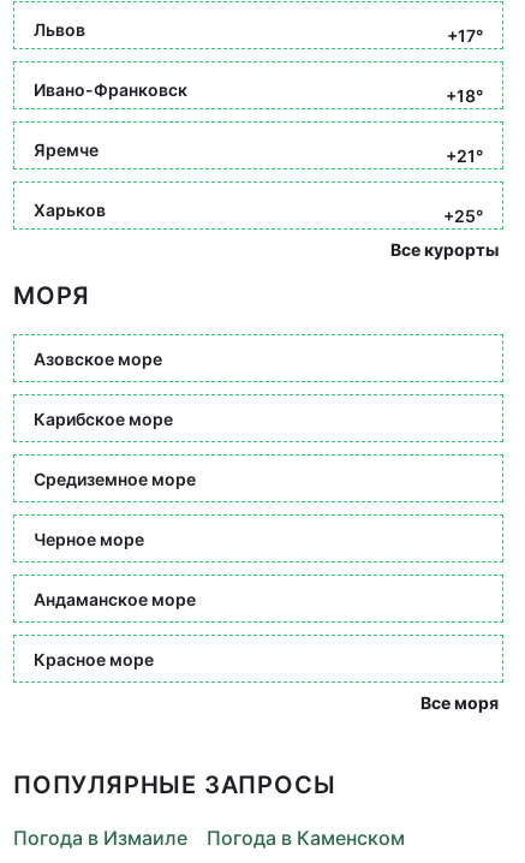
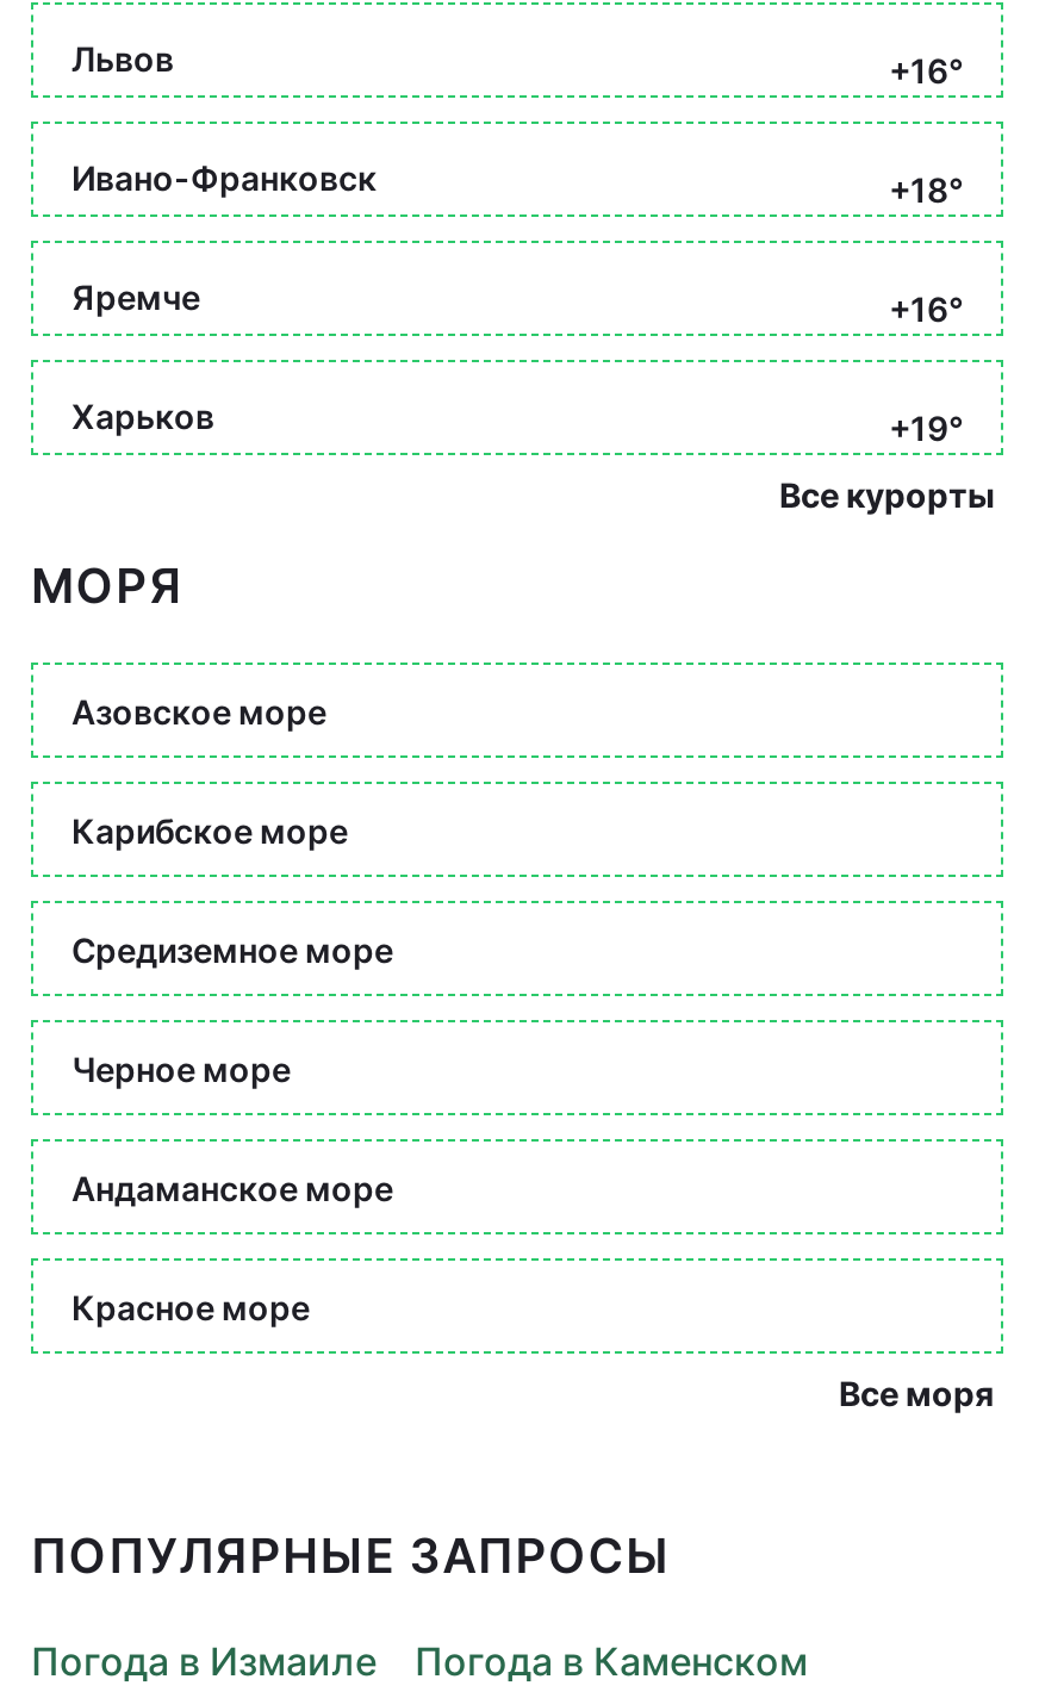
[447,25,483,46] +17° -> [889,50,963,91] +16°
[446,145,483,166] +21° -> [889,288,963,329] +16°
[443,206,483,226] +25° -> [889,408,963,448] +19°

